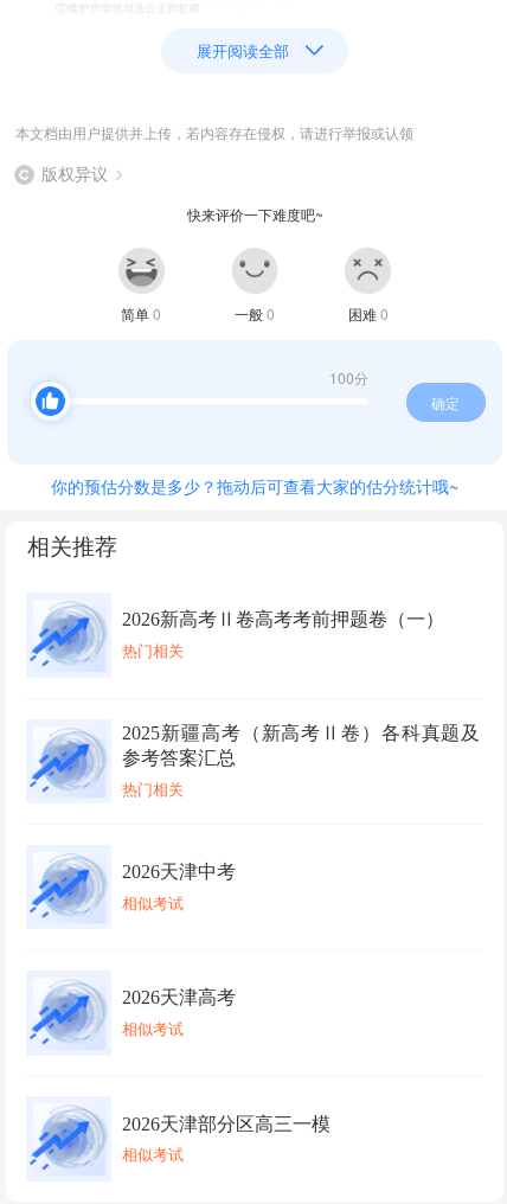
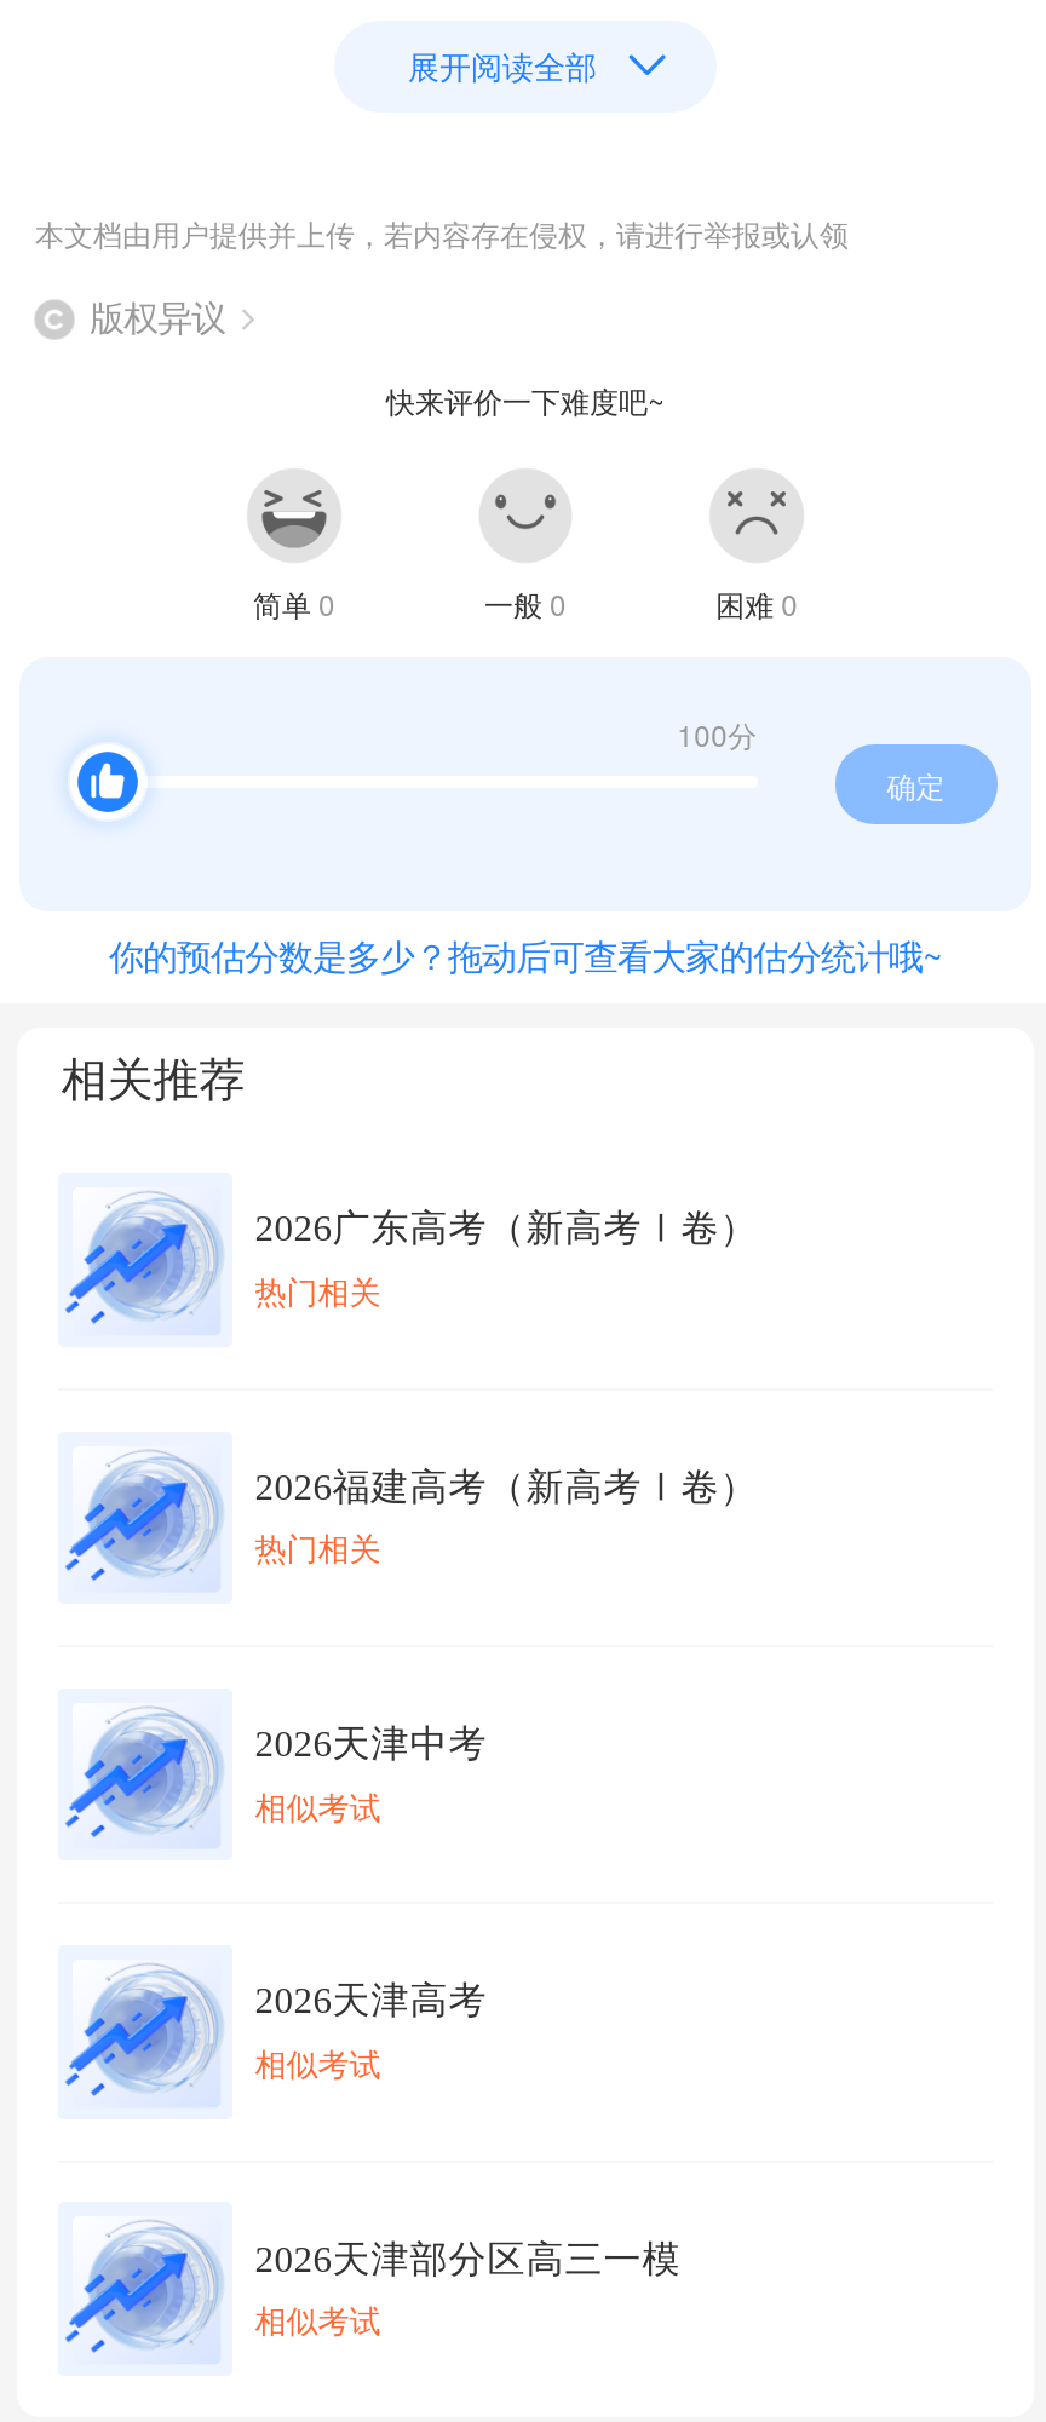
[122,610,445,630] 2026新高考Ⅱ卷高考考前押题卷（一） -> [255,1208,759,1249] 2026广东高考（新高考Ⅰ卷）
[122,723,480,768] 2025新疆高考（新高考Ⅱ卷）各科真题及 | 参考答案汇总 -> [255,1465,759,1506] 2026福建高考（新高考Ⅰ卷）

